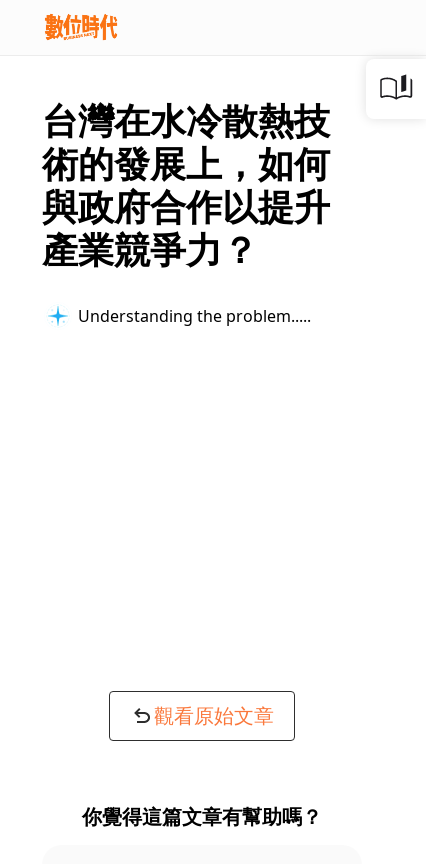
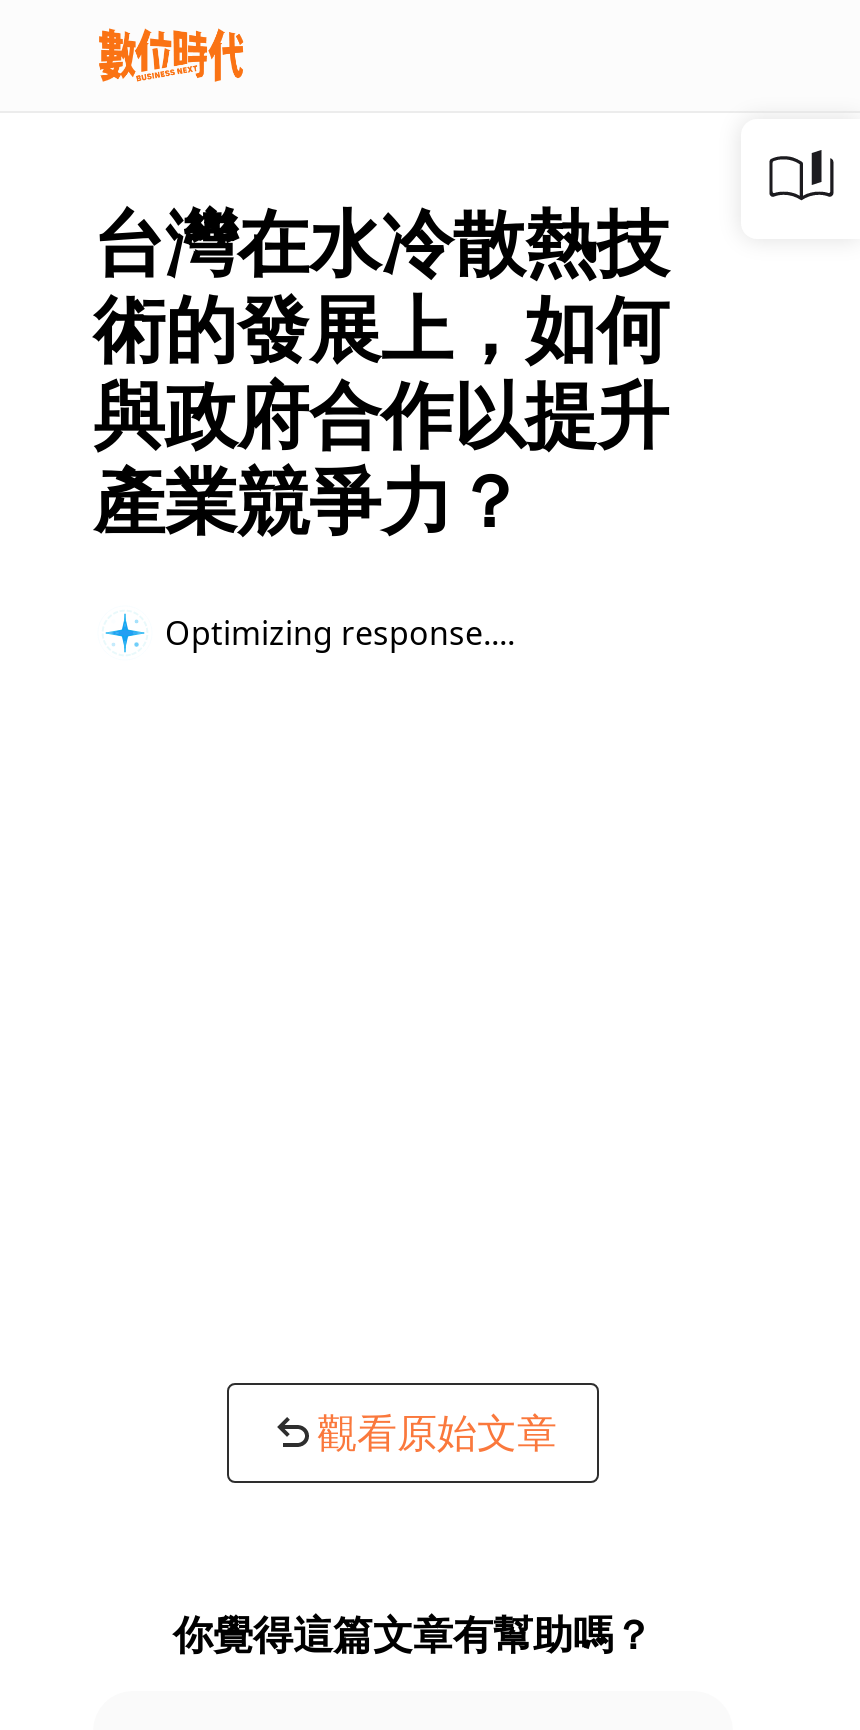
[78,304,303,326] Understanding the problem... -> [165,610,507,654] Optimizing response...

